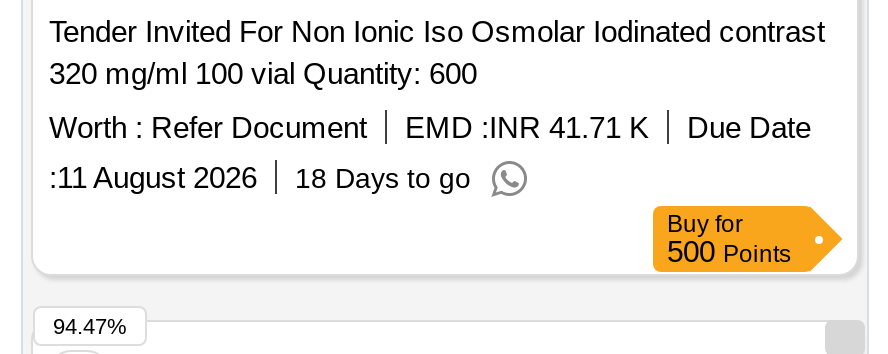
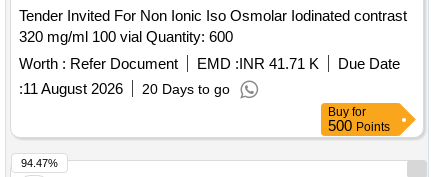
[49,160,471,194] :11 August 2026 18 Days to go -> [19,80,230,97] :11 August 2026 20 Days to go

